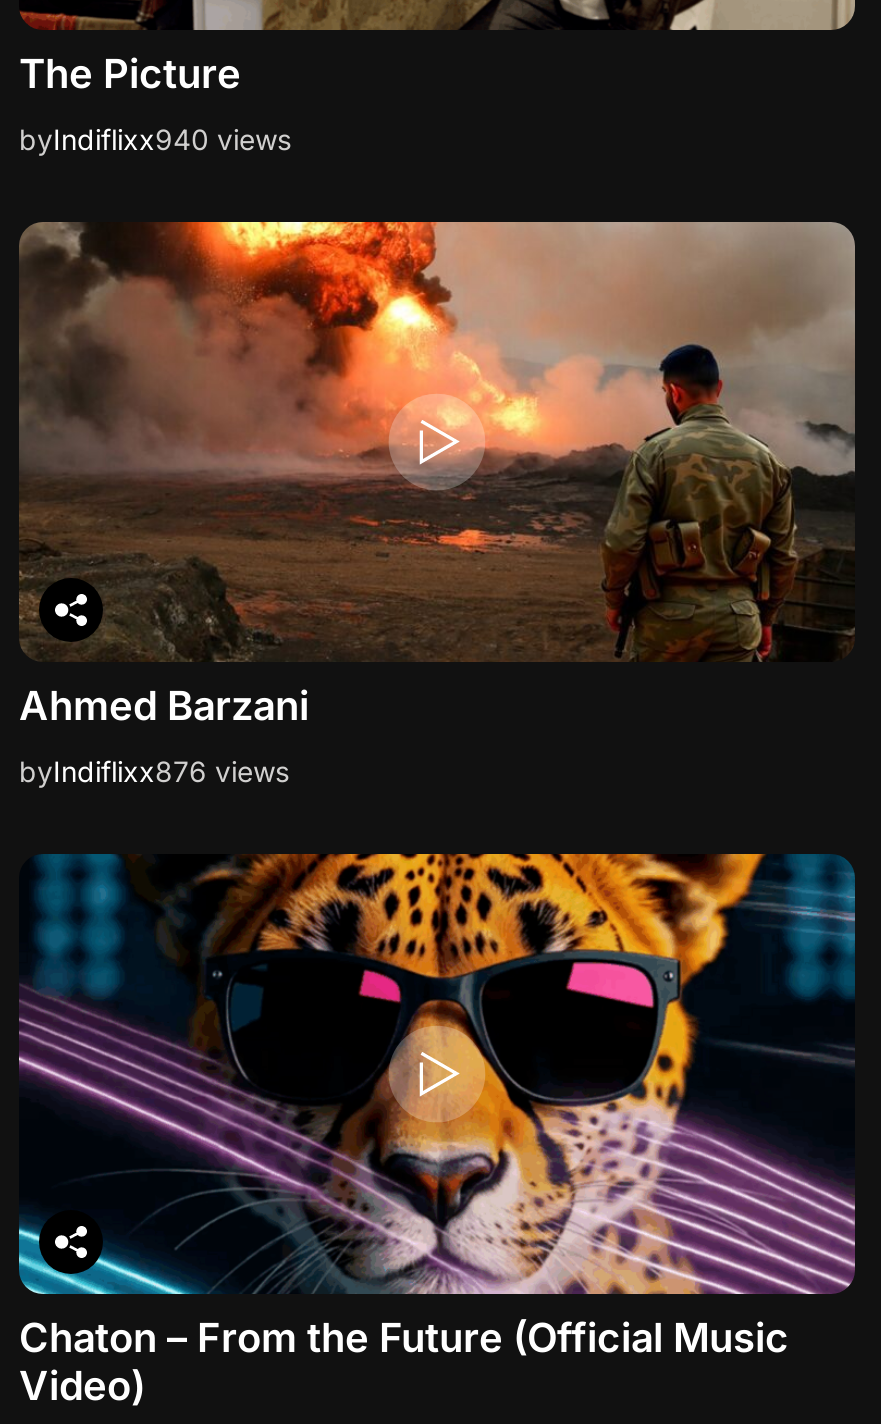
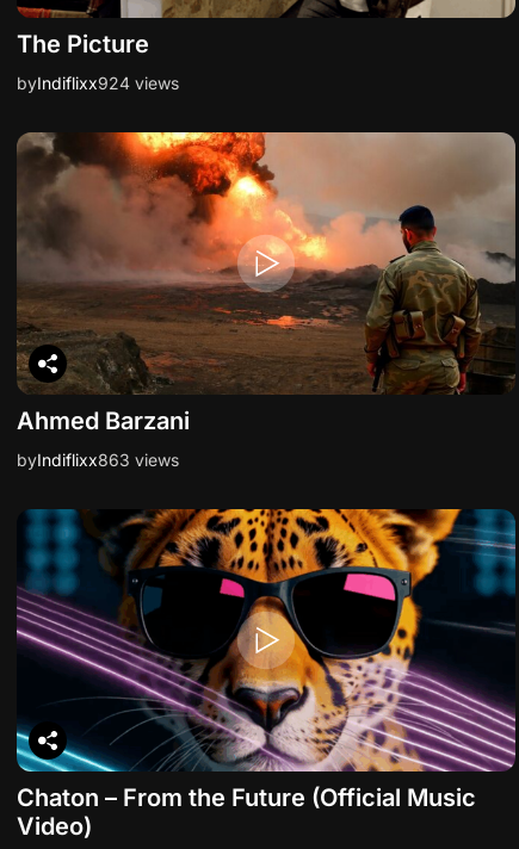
[19,121,291,155] byIndiflixx940 views -> [17,72,179,92] byIndiflixx924 views
[19,753,289,787] byIndiflixx876 views -> [17,449,179,469] byIndiflixx863 views

